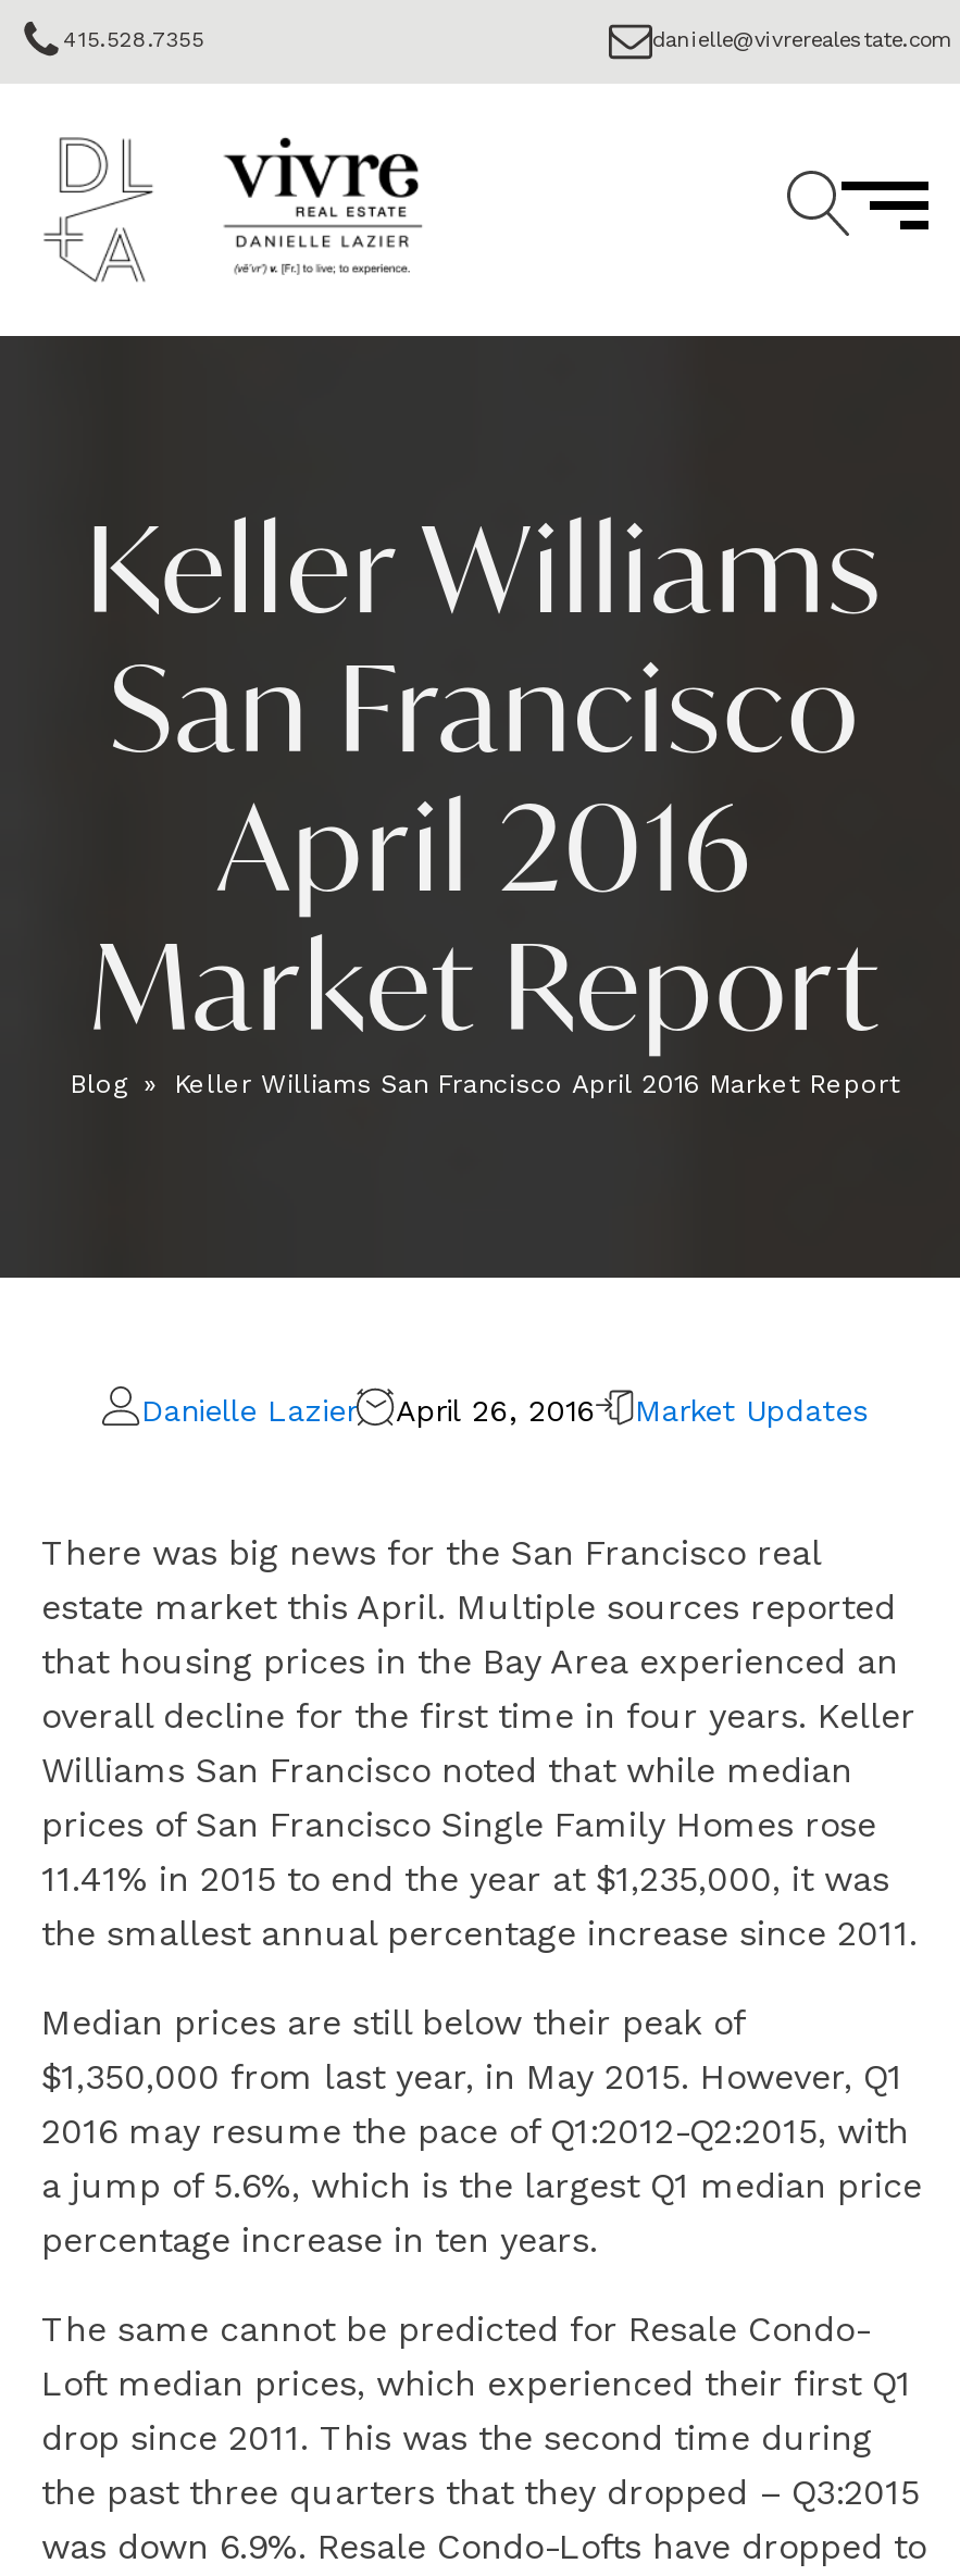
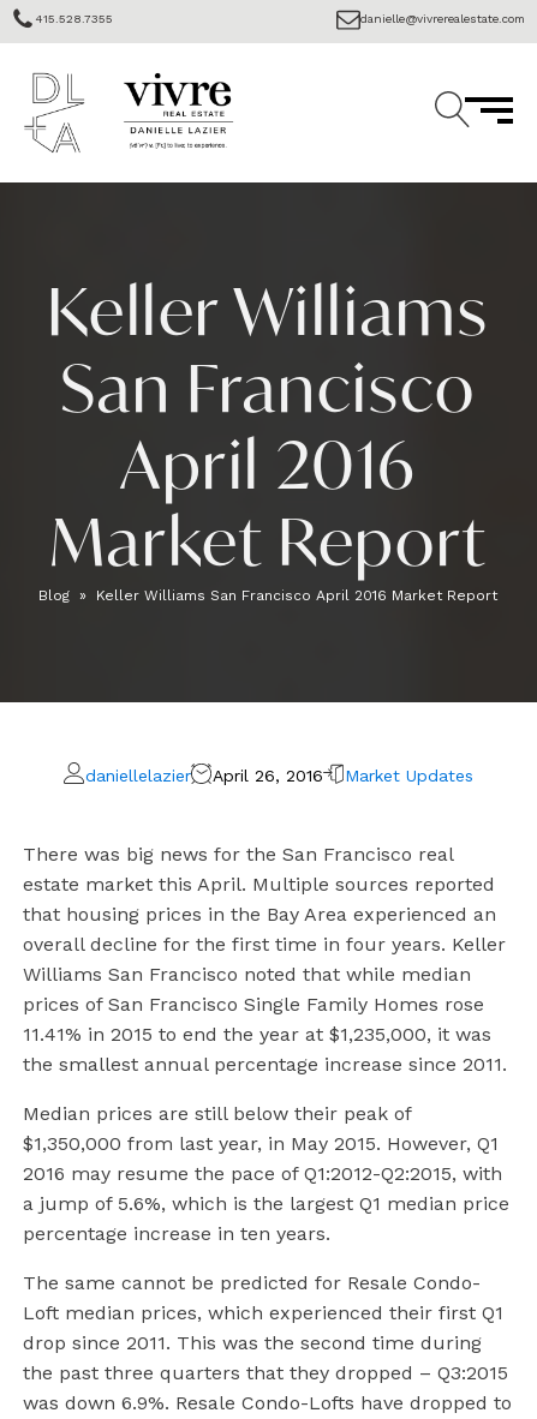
[141,1393,357,1428] Danielle Lazier -> [85,766,190,785] daniellelazier

